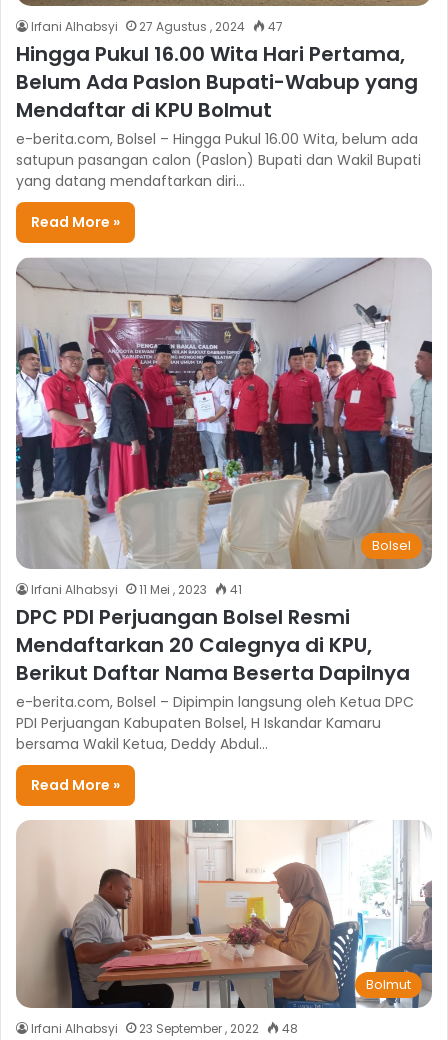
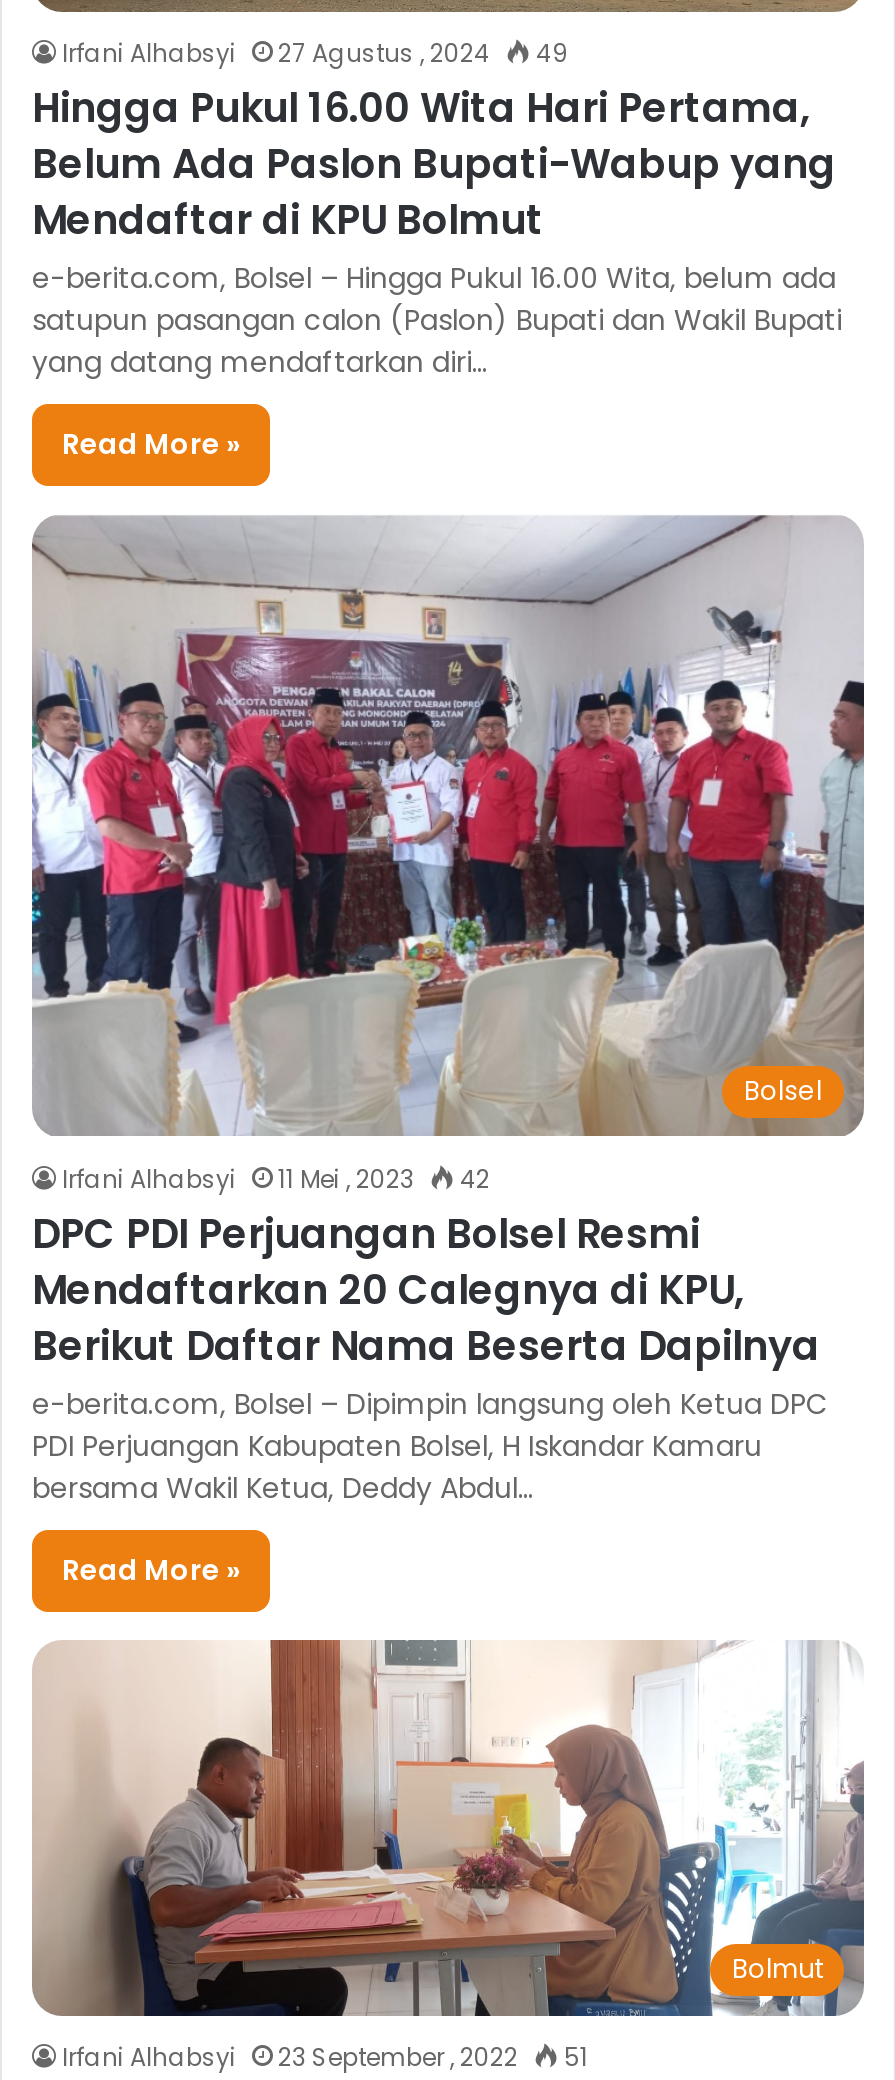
[31,18,283,35] Irfani Alhabsyi 27 Agustus , 2024 47 -> [62,37,568,71] Irfani Alhabsyi 27 Agustus , 2024 49
[31,581,242,598] Irfani Alhabsyi 11 Mei , 2023 41 -> [62,1162,490,1196] Irfani Alhabsyi 11 Mei , 2023 42
[31,1020,298,1037] Irfani Alhabsyi 23 September , 2022 48 -> [62,2039,588,2073] Irfani Alhabsyi 23 September , 2022 51

